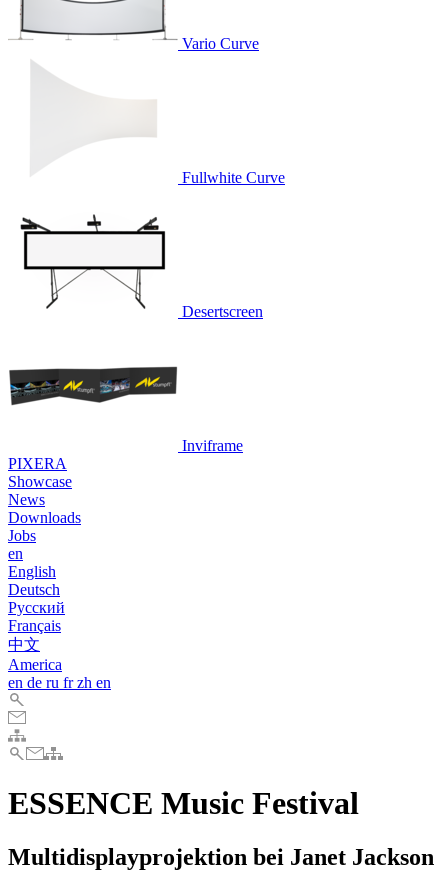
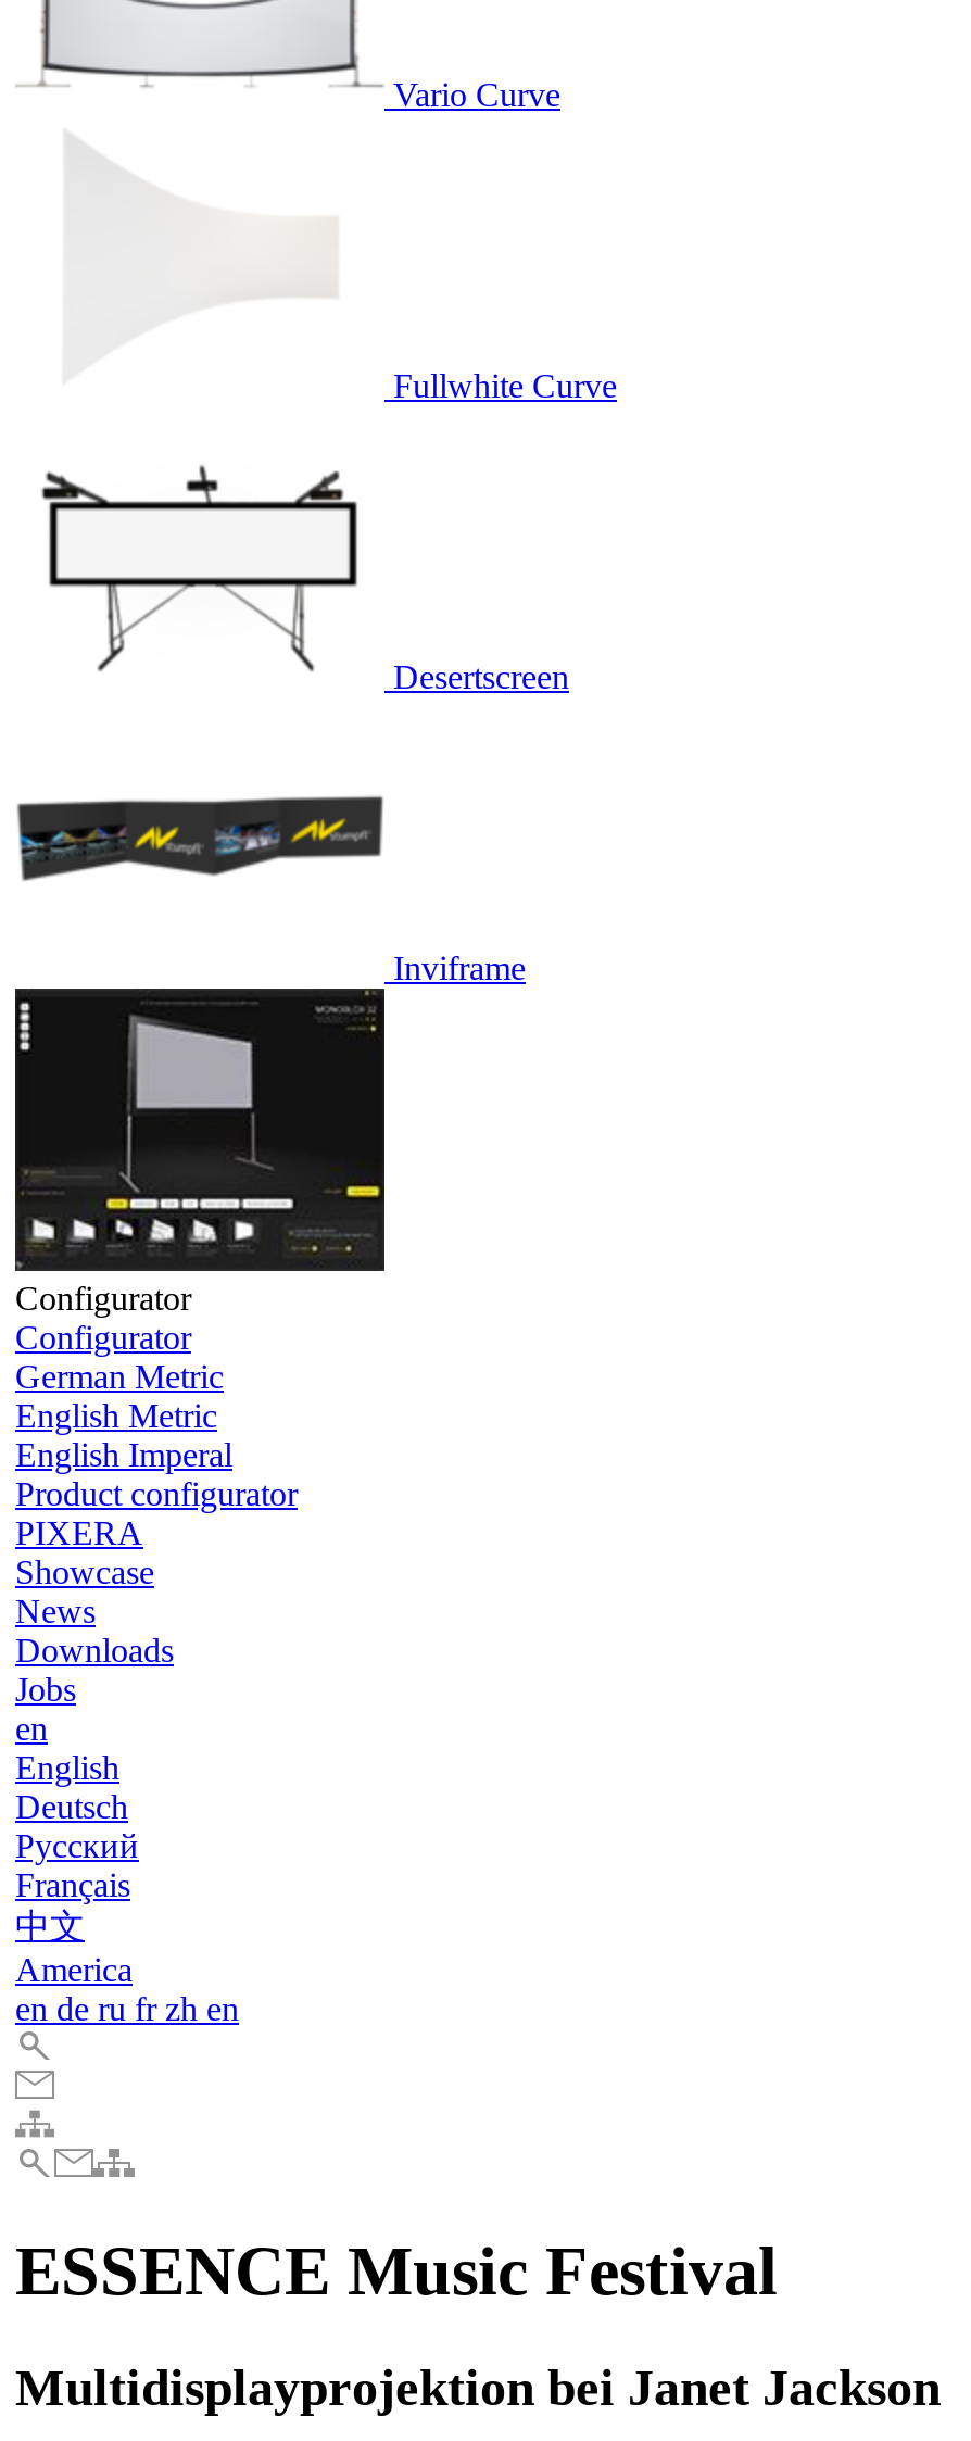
none -> [13,986,387,1512] [image] | Configurator | Configurator | German Metric | English Metric | English Imperal | Product configurator

